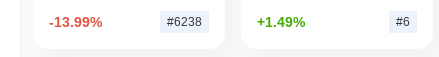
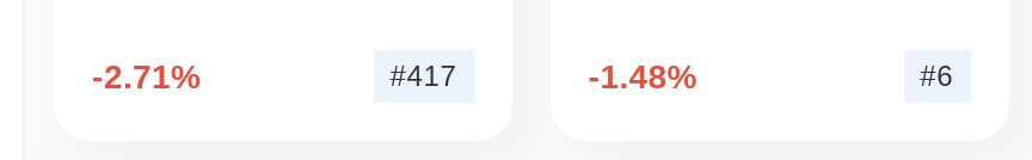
[49,14,202,30] -13.99% | #6238 -> [92,56,457,95] -2.71% | #417
[257,14,305,30] +1.49% -> [588,56,696,95] -1.48%

